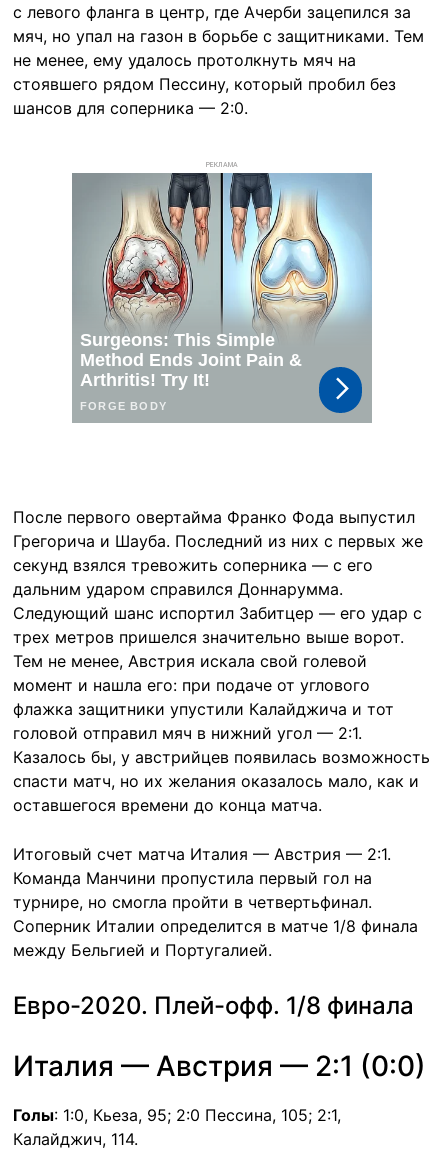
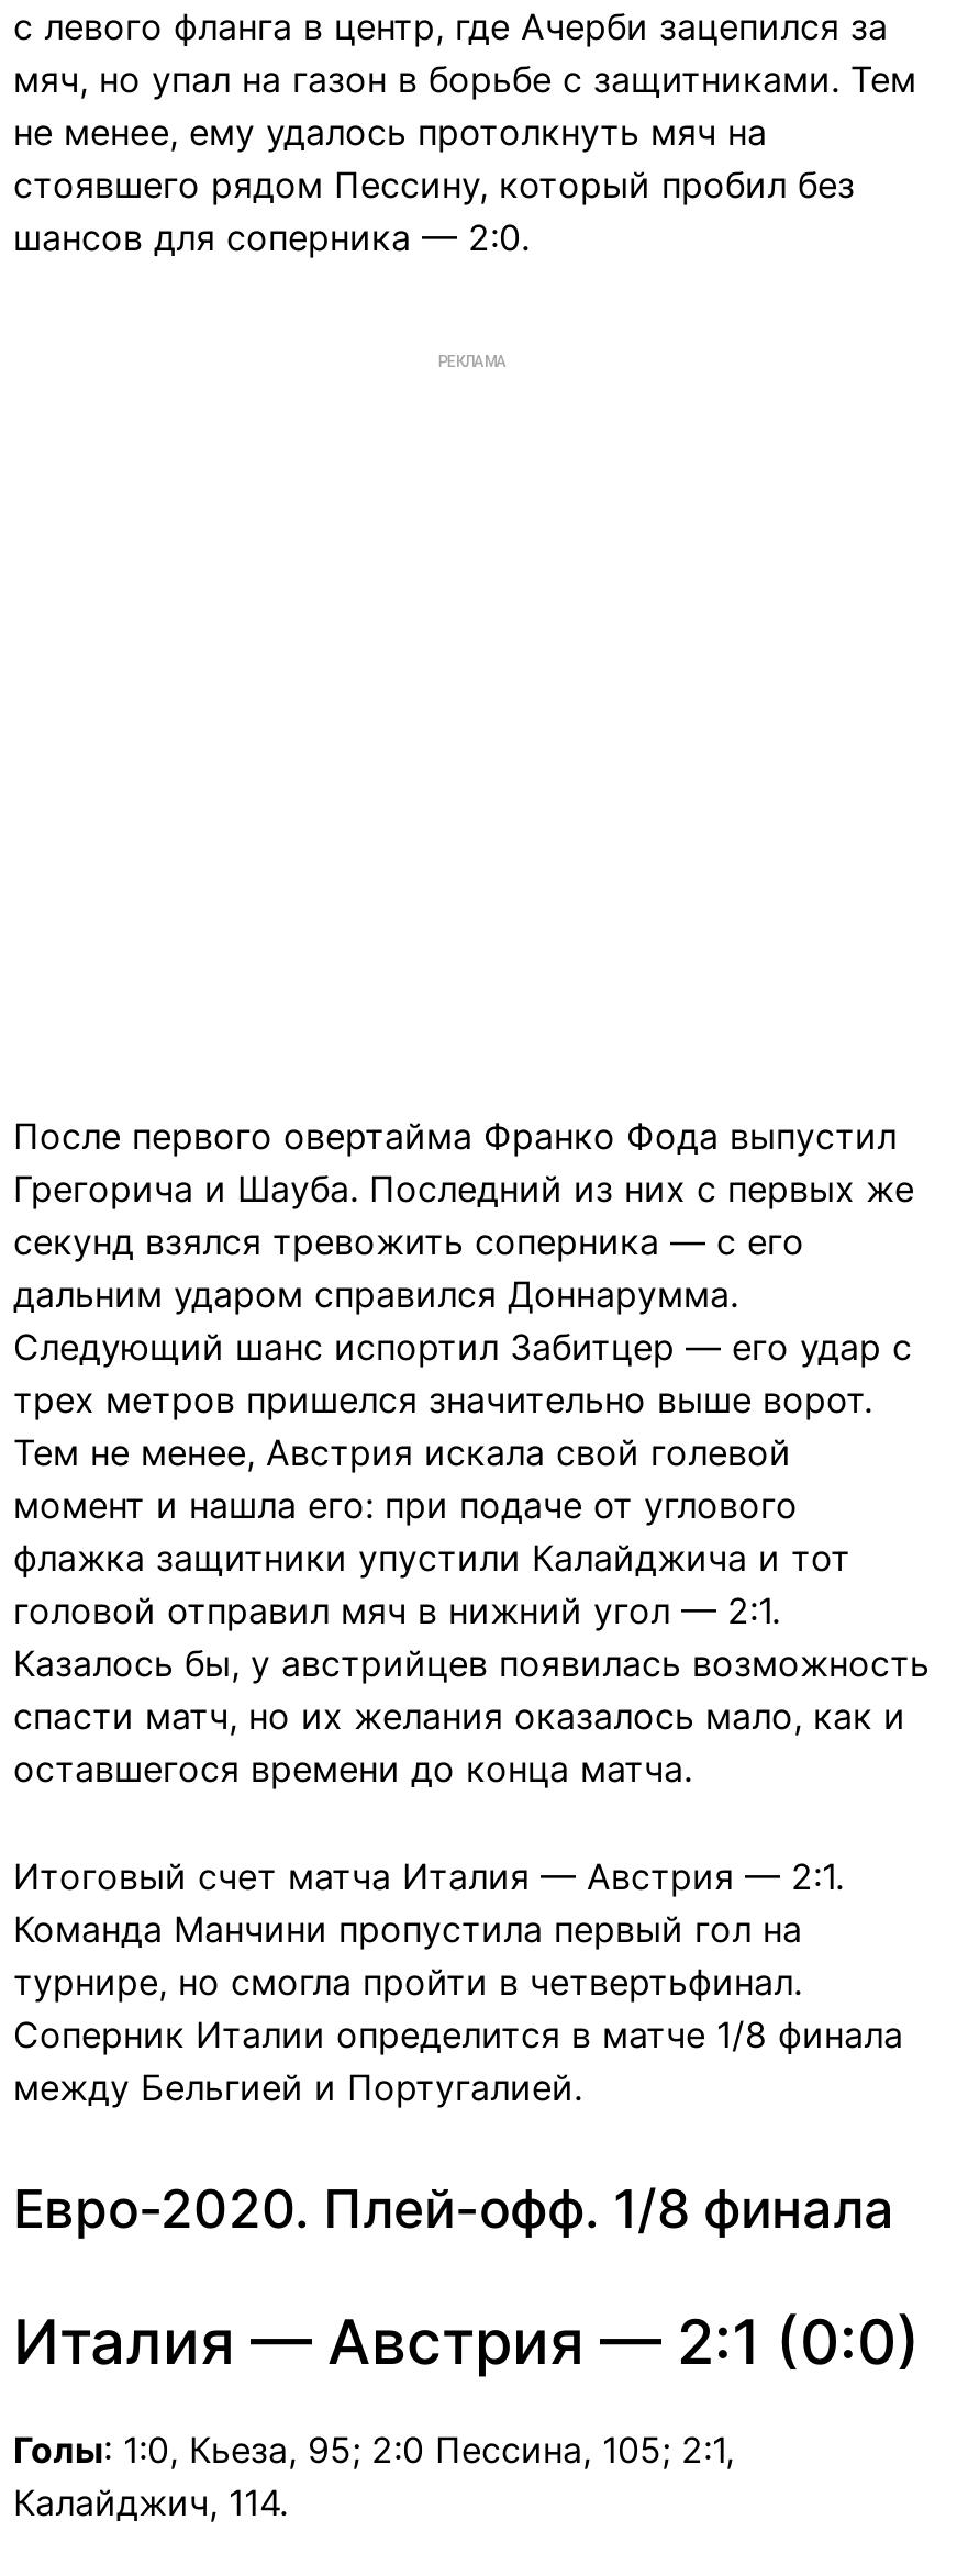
[71,172,373,424] [image] -> none

